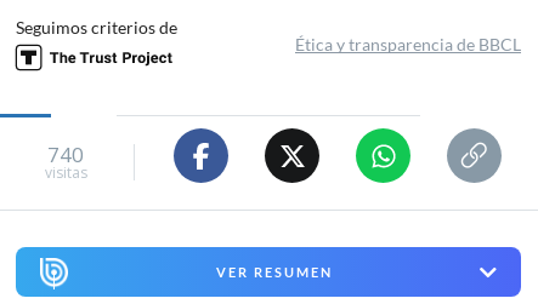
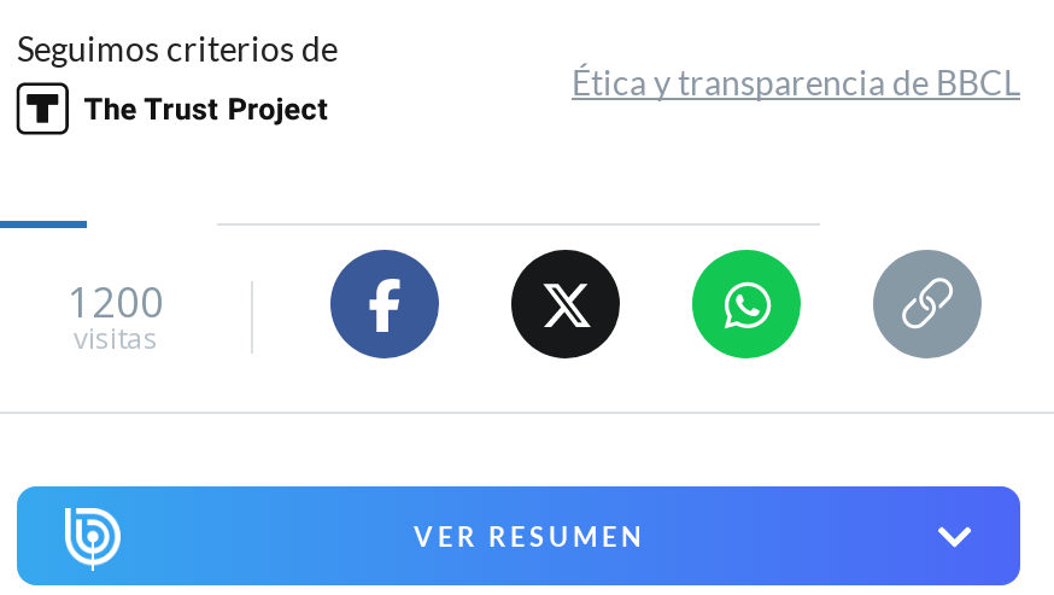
[47,140,84,168] 740 -> [68,274,164,329] 1200

